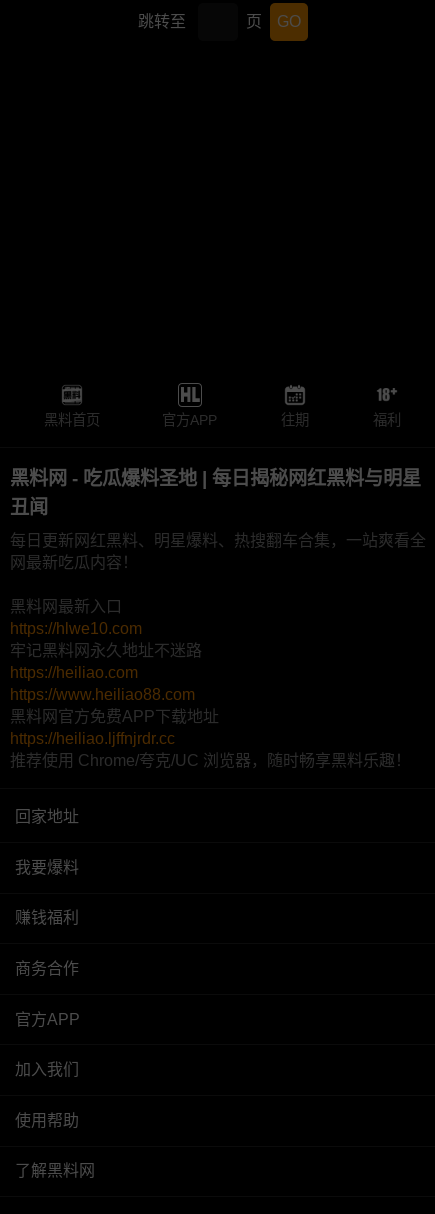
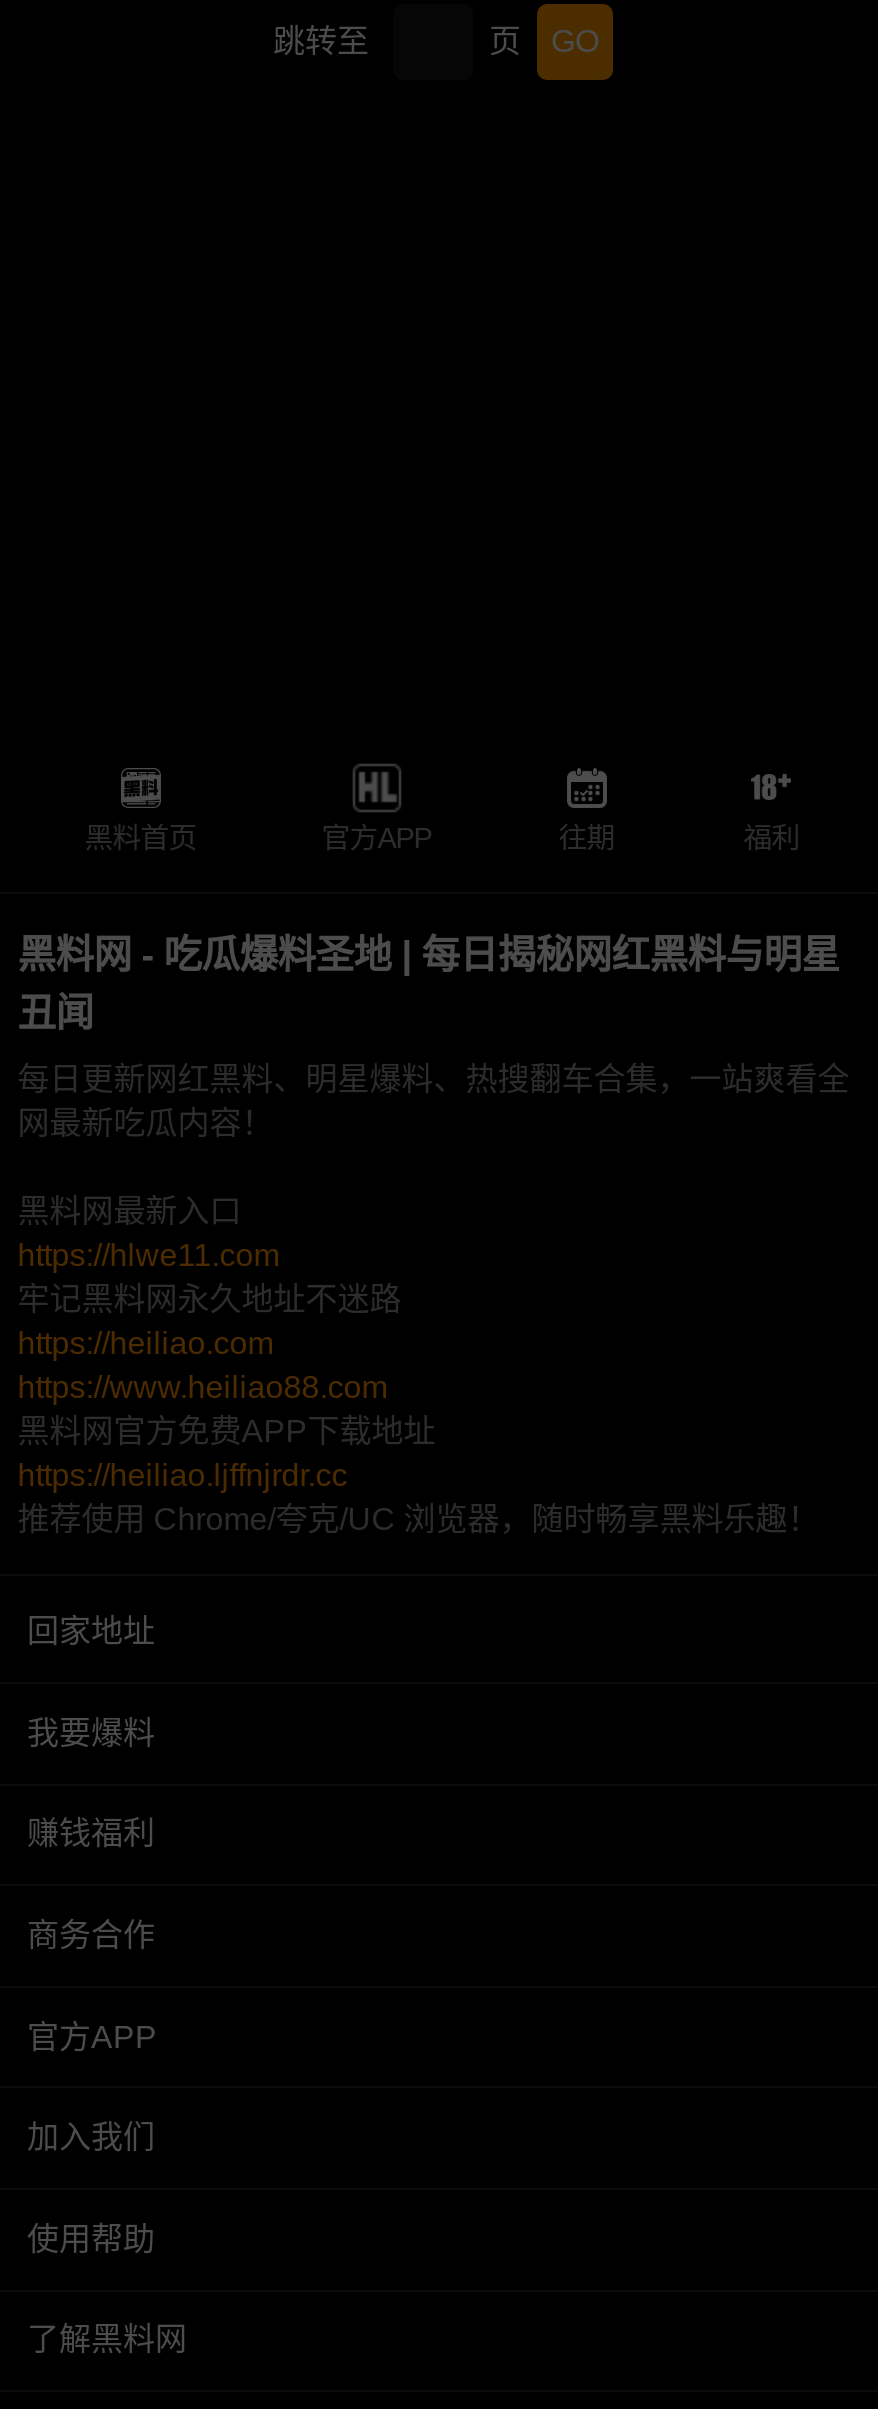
[10,620,142,637] https://hlwe10.com -> [17,1239,279,1273] https://hlwe11.com

